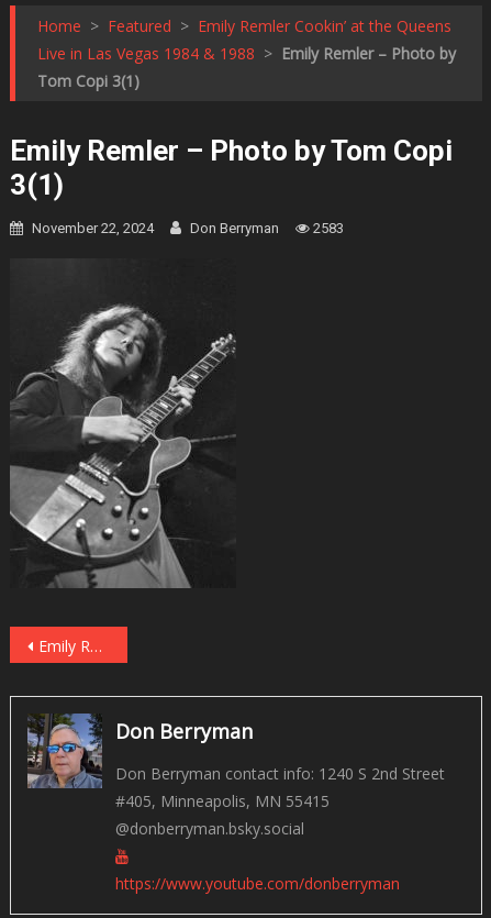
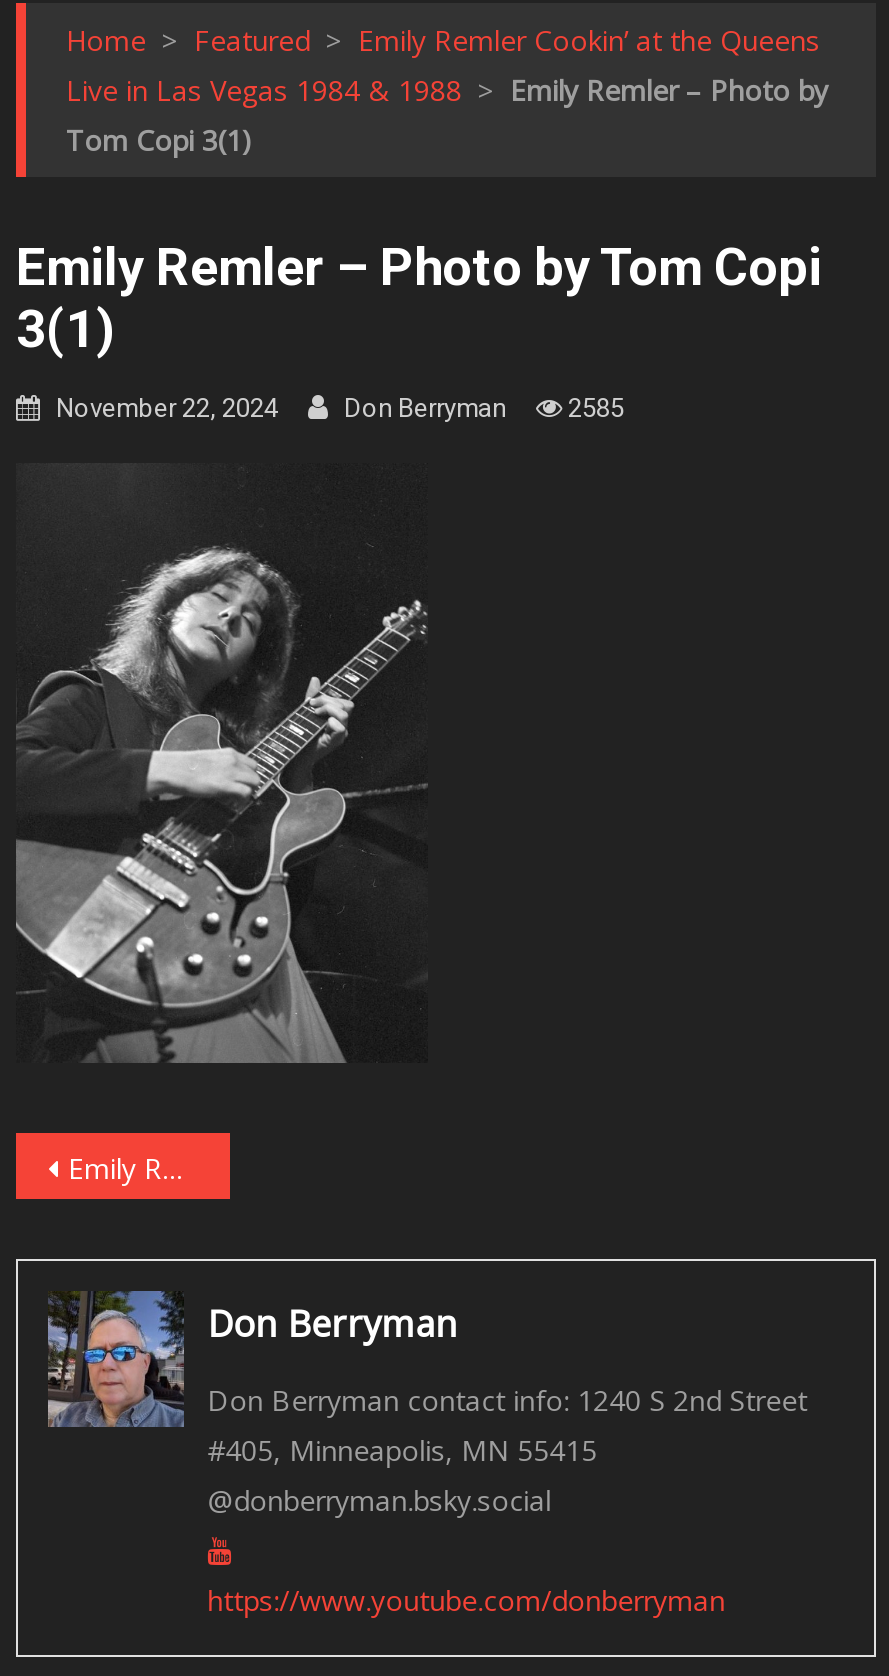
[313,220,344,236] 2583 -> [568,393,624,423] 2585

